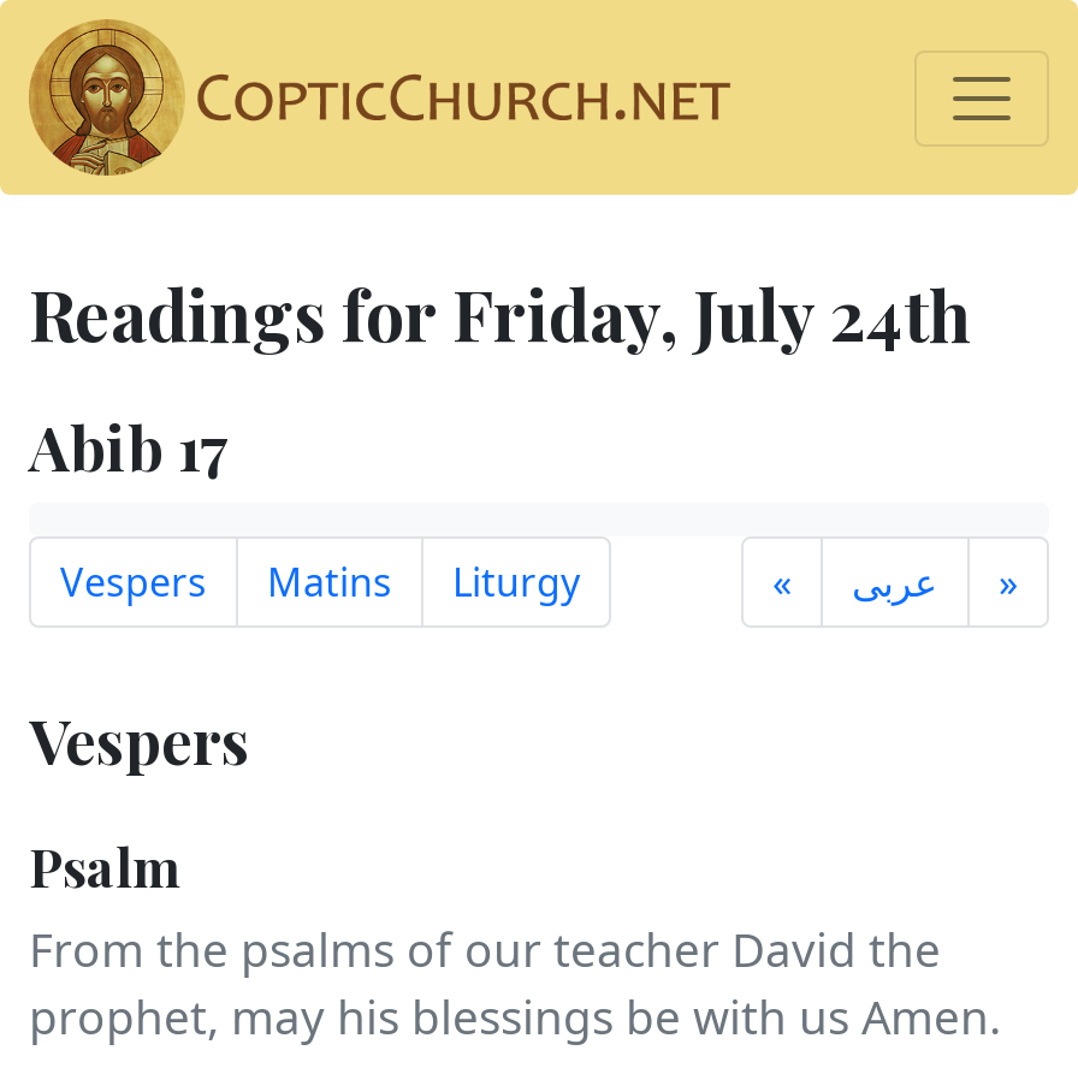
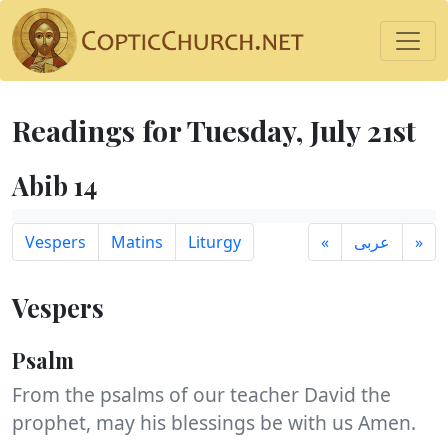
[29,267,970,358] Readings for Friday, July 24th -> [12,111,416,149] Readings for Tuesday, July 21st
[29,407,231,486] Abib 17 -> [12,169,97,202] Abib 14

